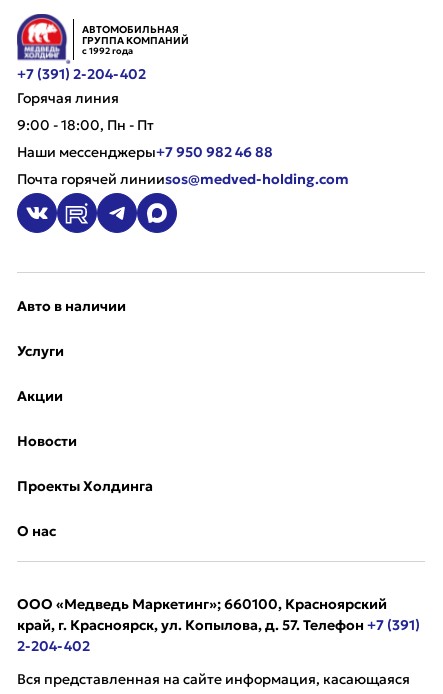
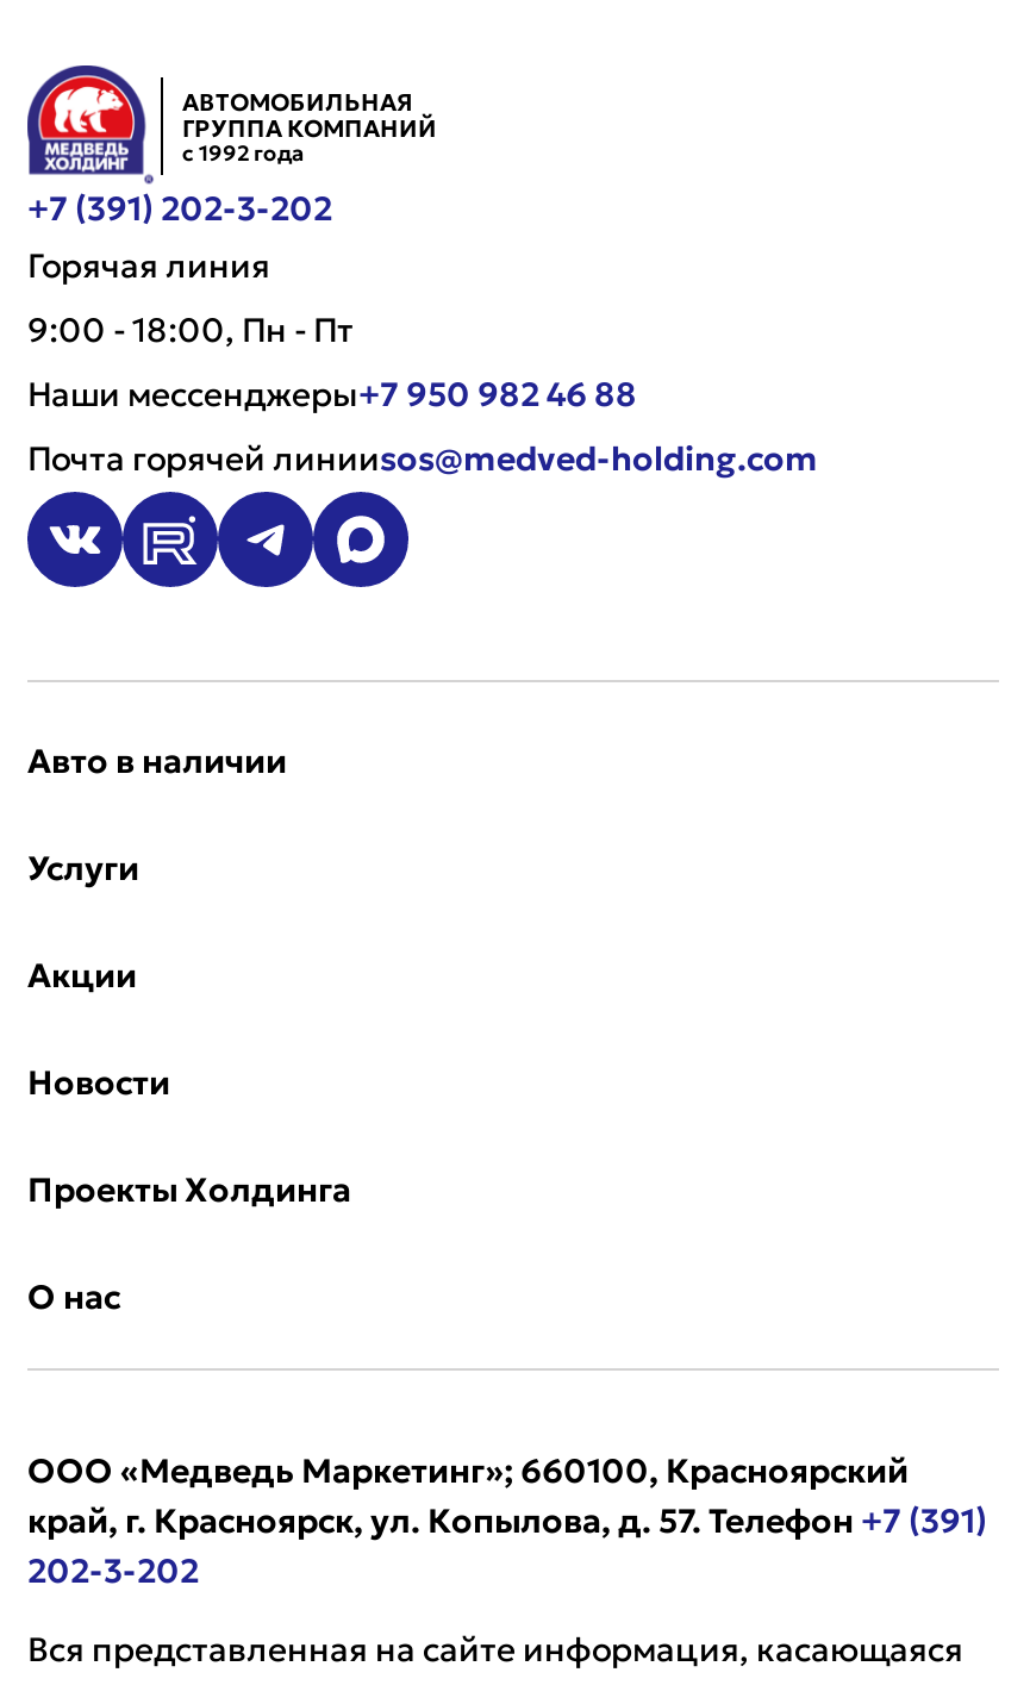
[17,65,146,83] +7 (391) 2-204-402 -> [27,187,332,230] +7 (391) 202-3-202
[17,637,90,655] 2-204-402 -> [27,1549,199,1592] 202-3-202

